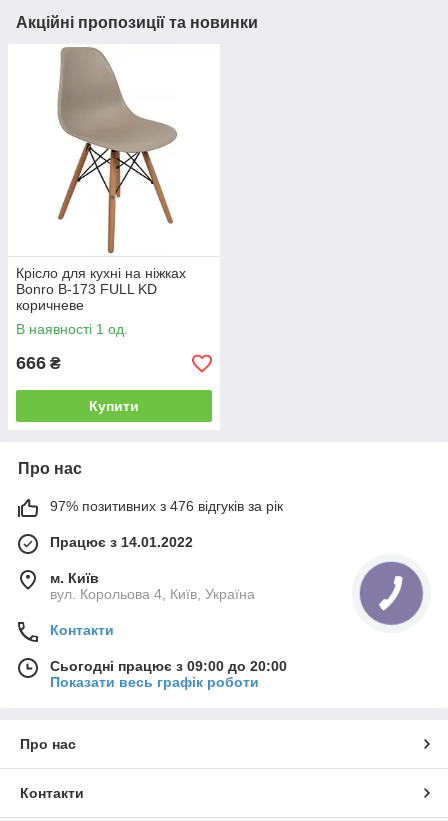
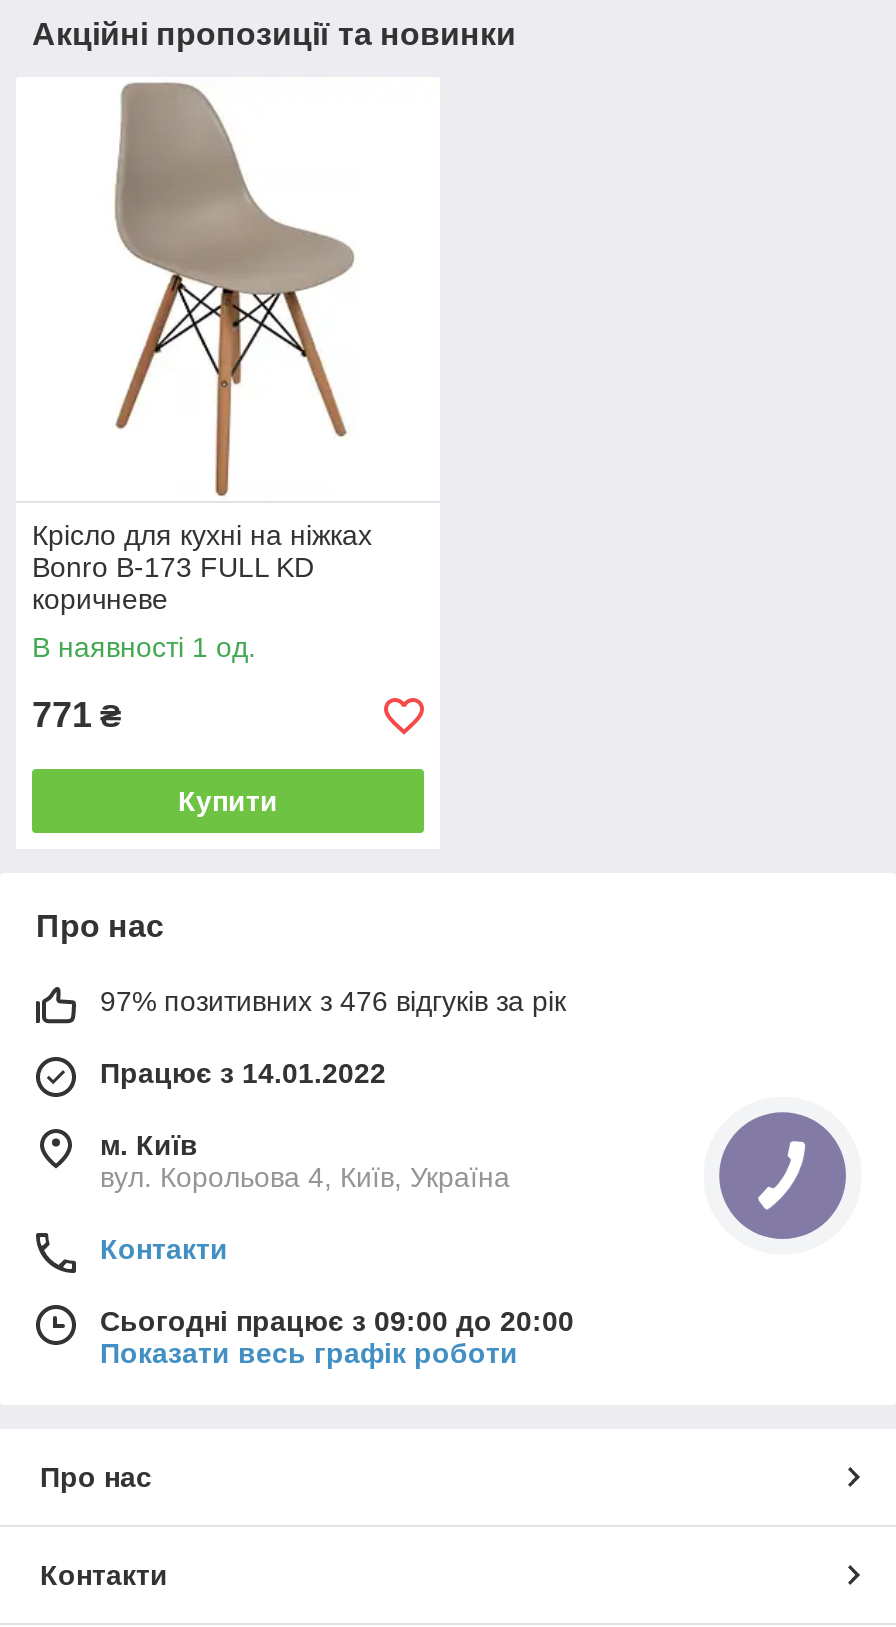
[16,353,61,373] 666 ₴ -> [32,695,122,735] 771 ₴

